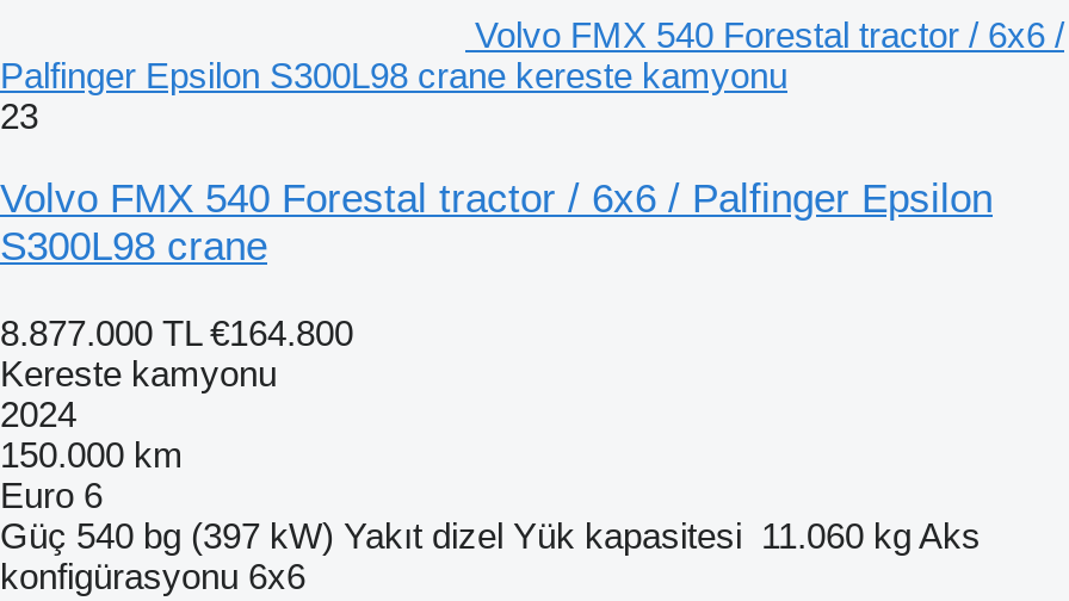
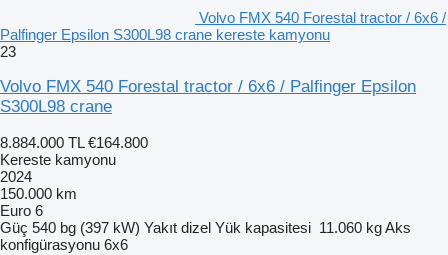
[0,312,353,352] 8.877.000 TL €164.800 -> [0,134,148,151] 8.884.000 TL €164.800

